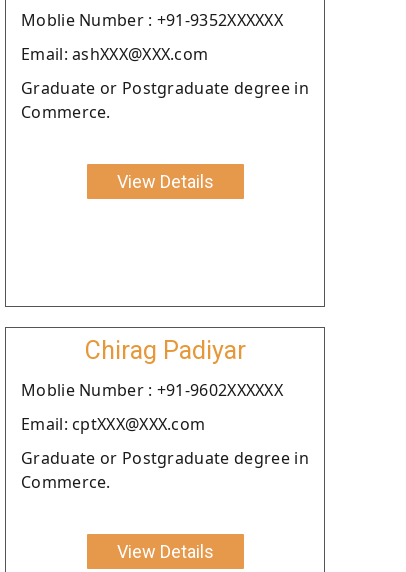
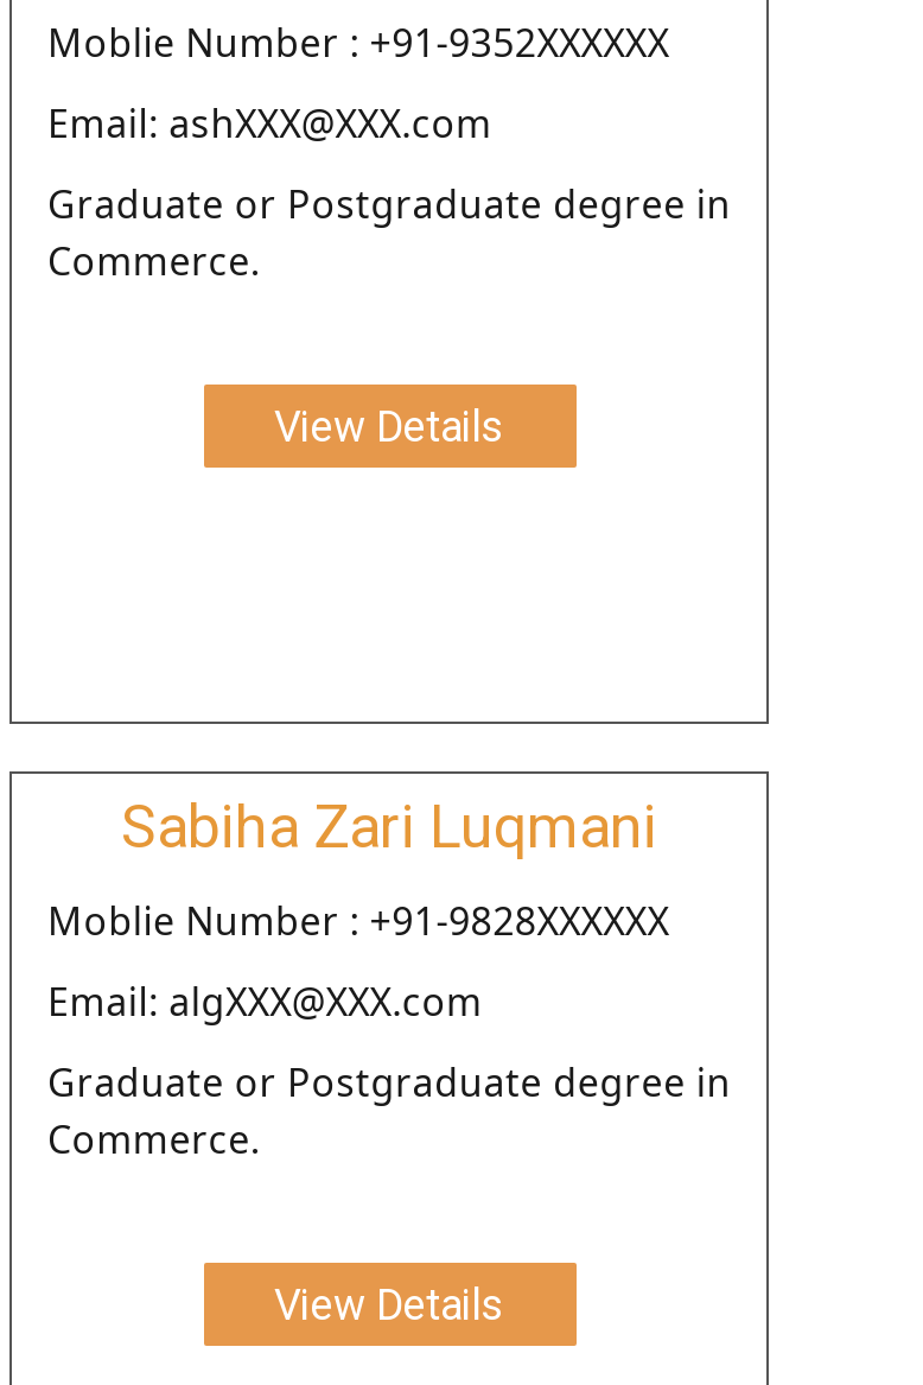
[84,336,245,365] Chirag Padiyar -> [121,792,657,861] Sabiha Zari Luqmani
[21,379,283,401] Moblie Number : +91-9602XXXXXX -> [47,894,669,947] Moblie Number : +91-9828XXXXXX
[21,413,205,435] Email: cptXXX@XXX.com -> [47,975,482,1027] Email: algXXX@XXX.com

